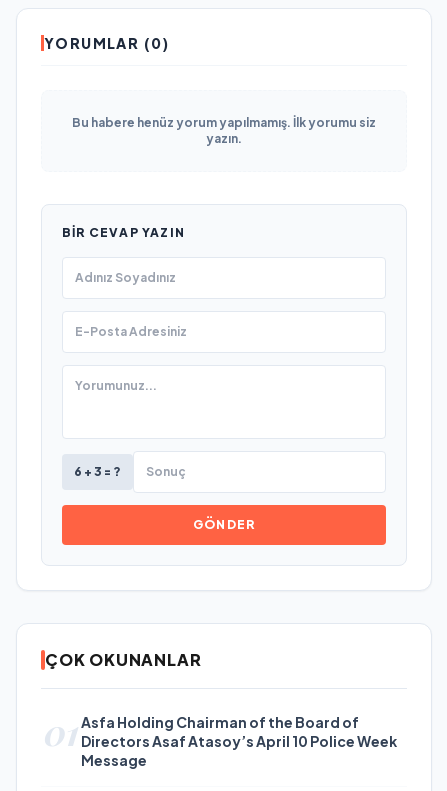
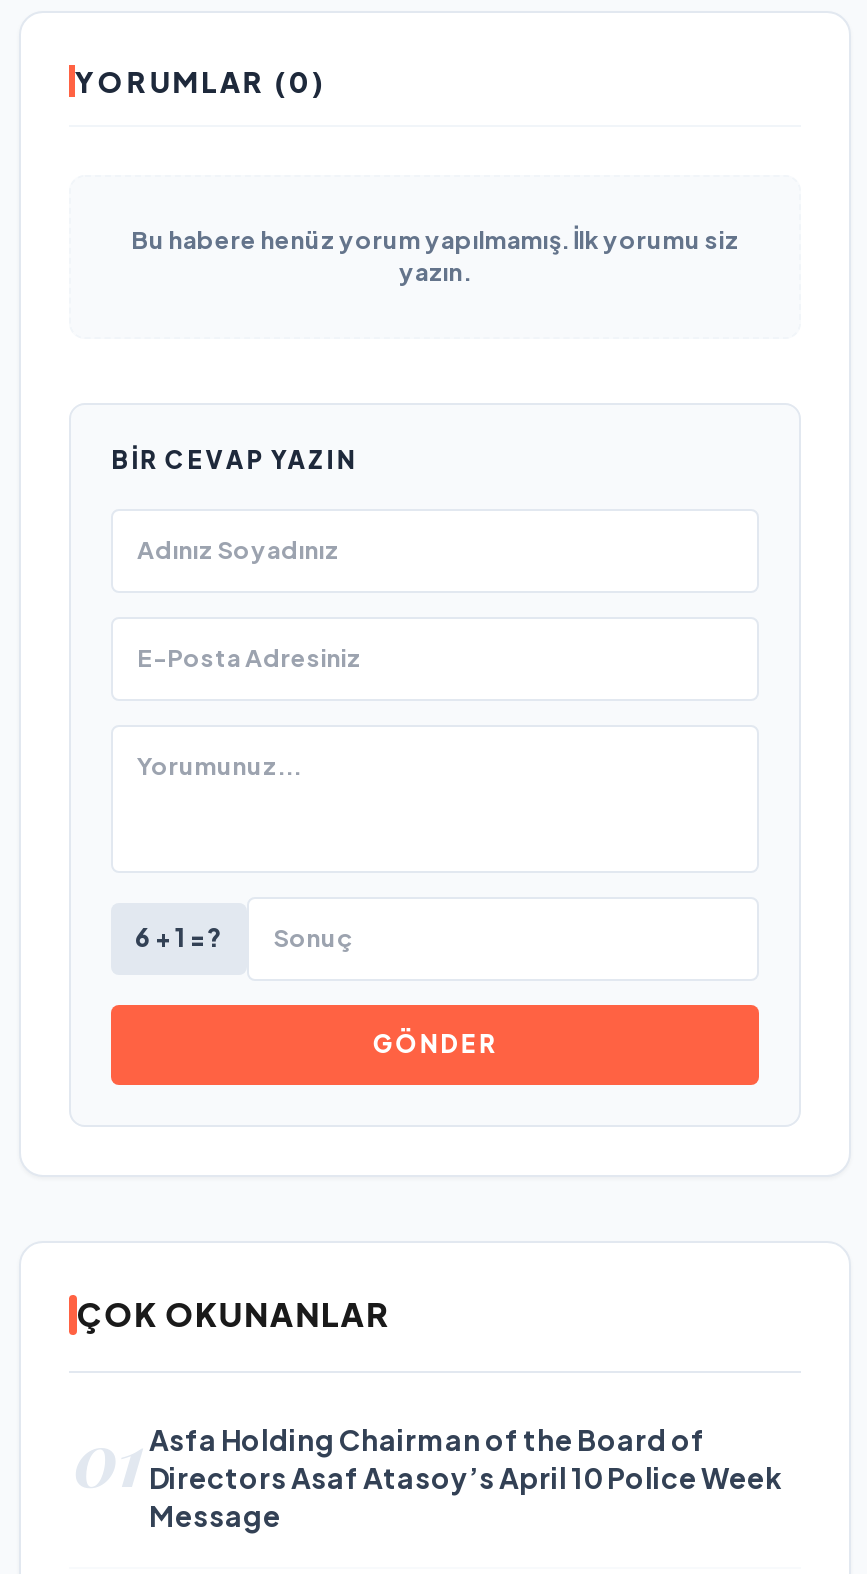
[74,464,121,479] 6 + 3 = ? -> [135,923,223,953] 6 + 1 = ?

